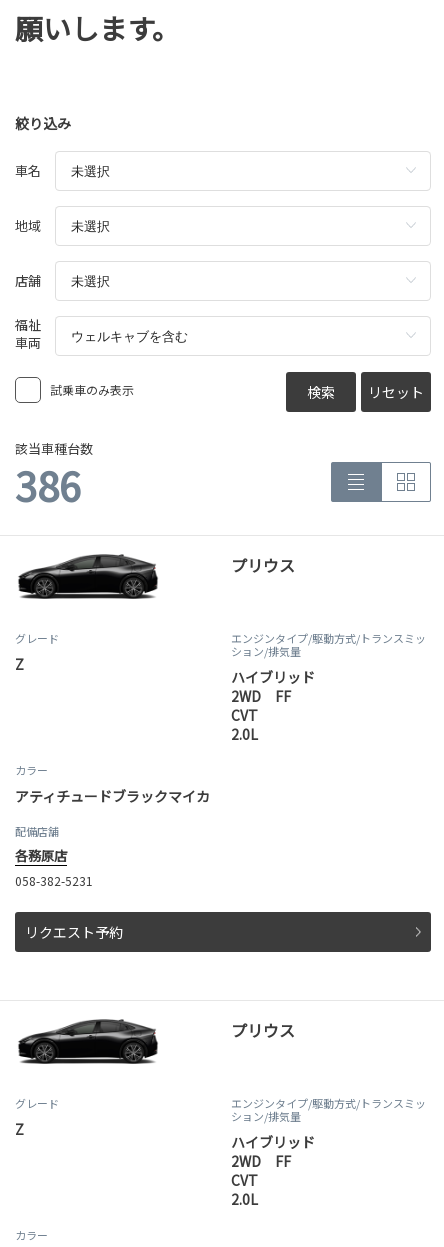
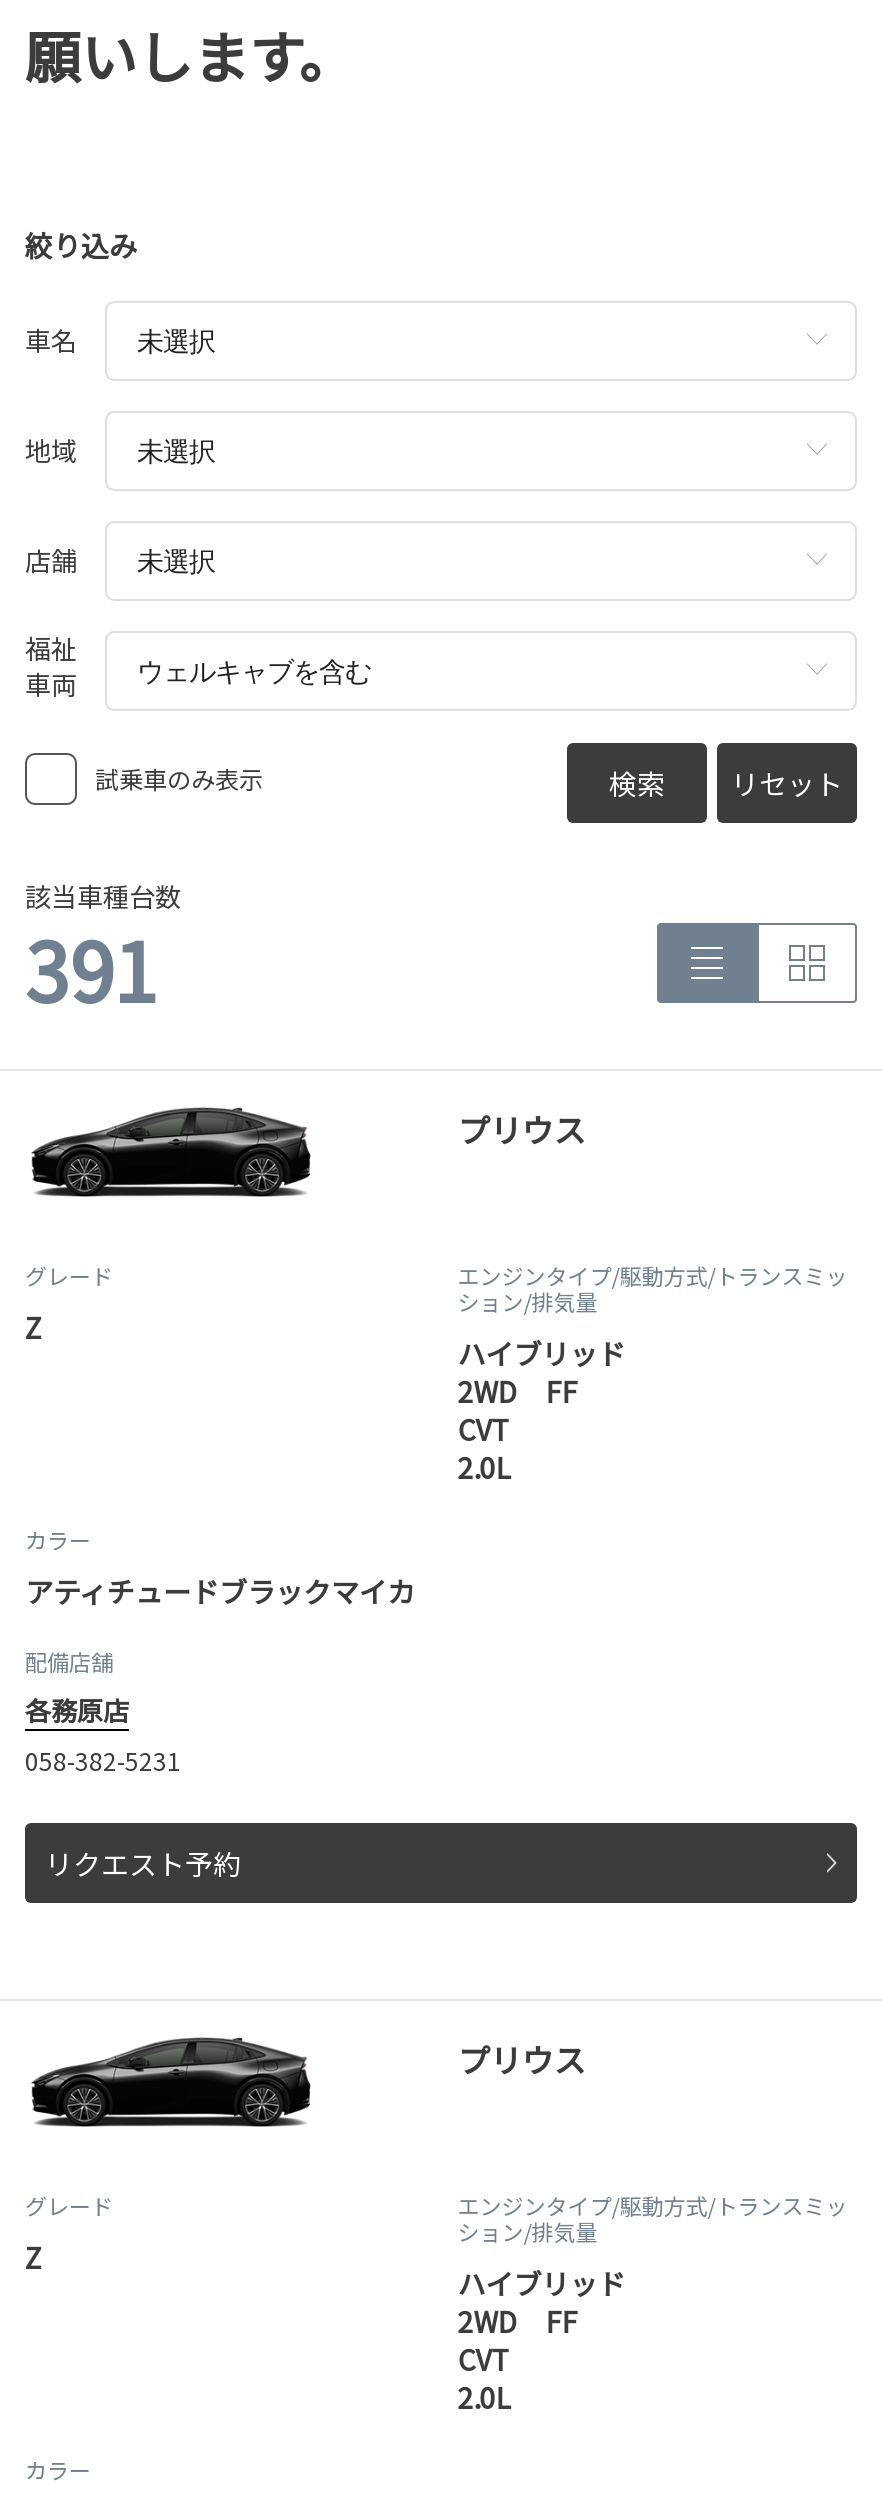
[15,456,81,514] 386 -> [25,910,157,1026] 391

